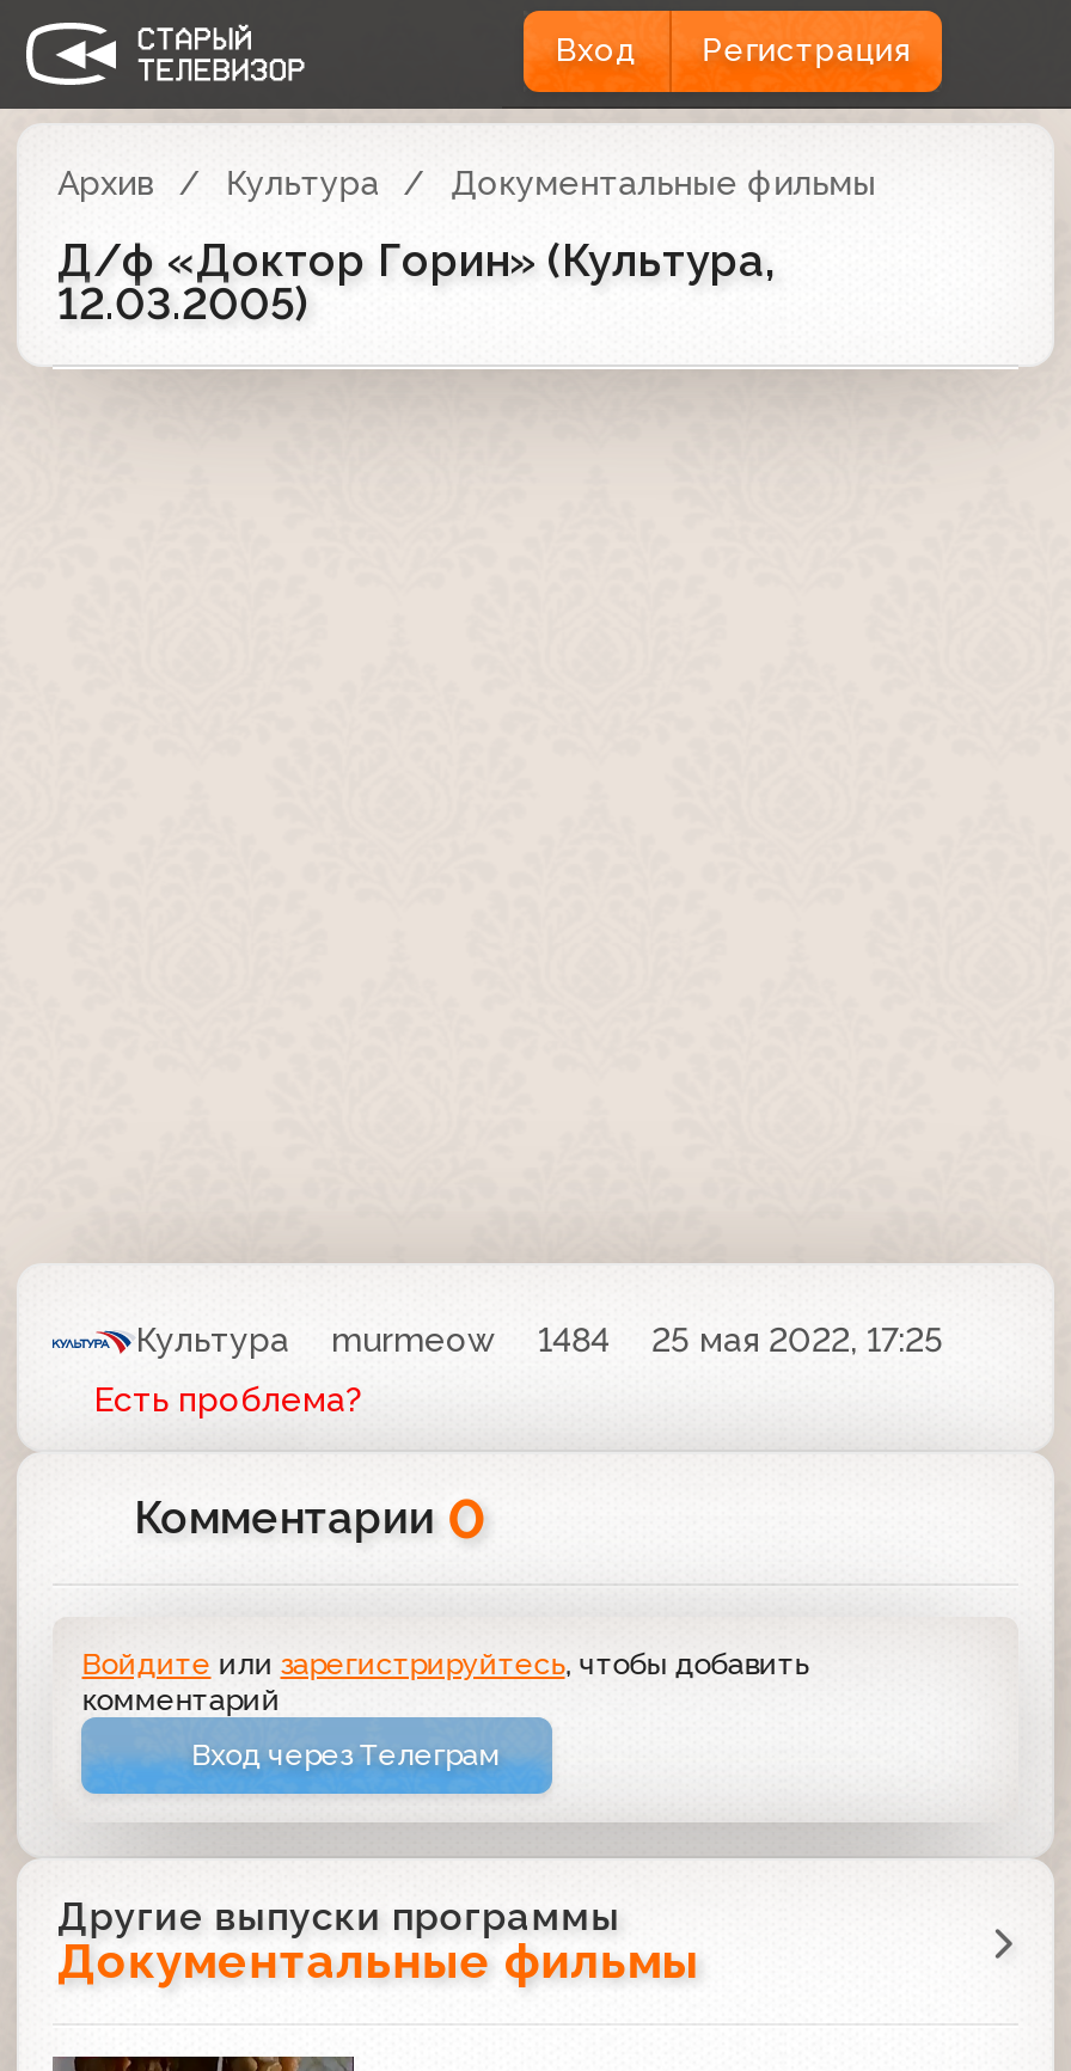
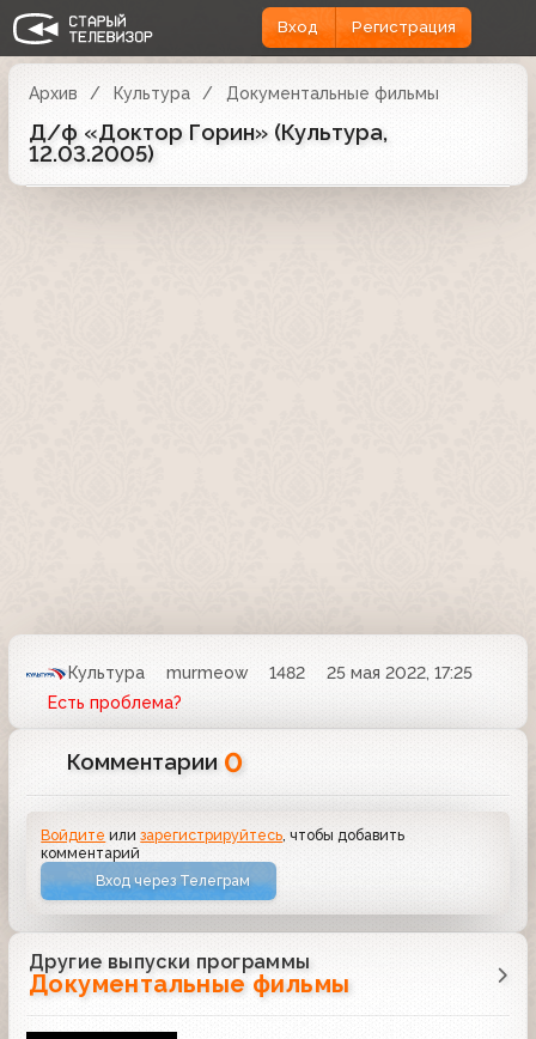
[136,1321,943,1359] Культура murmeow 1484 25 мая 2022, 17:25 -> [68,663,472,683] Культура murmeow 1482 25 мая 2022, 17:25

